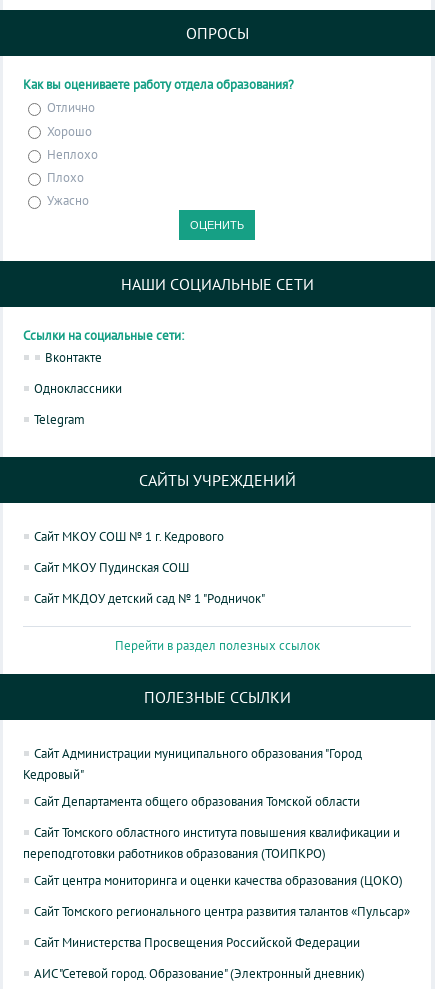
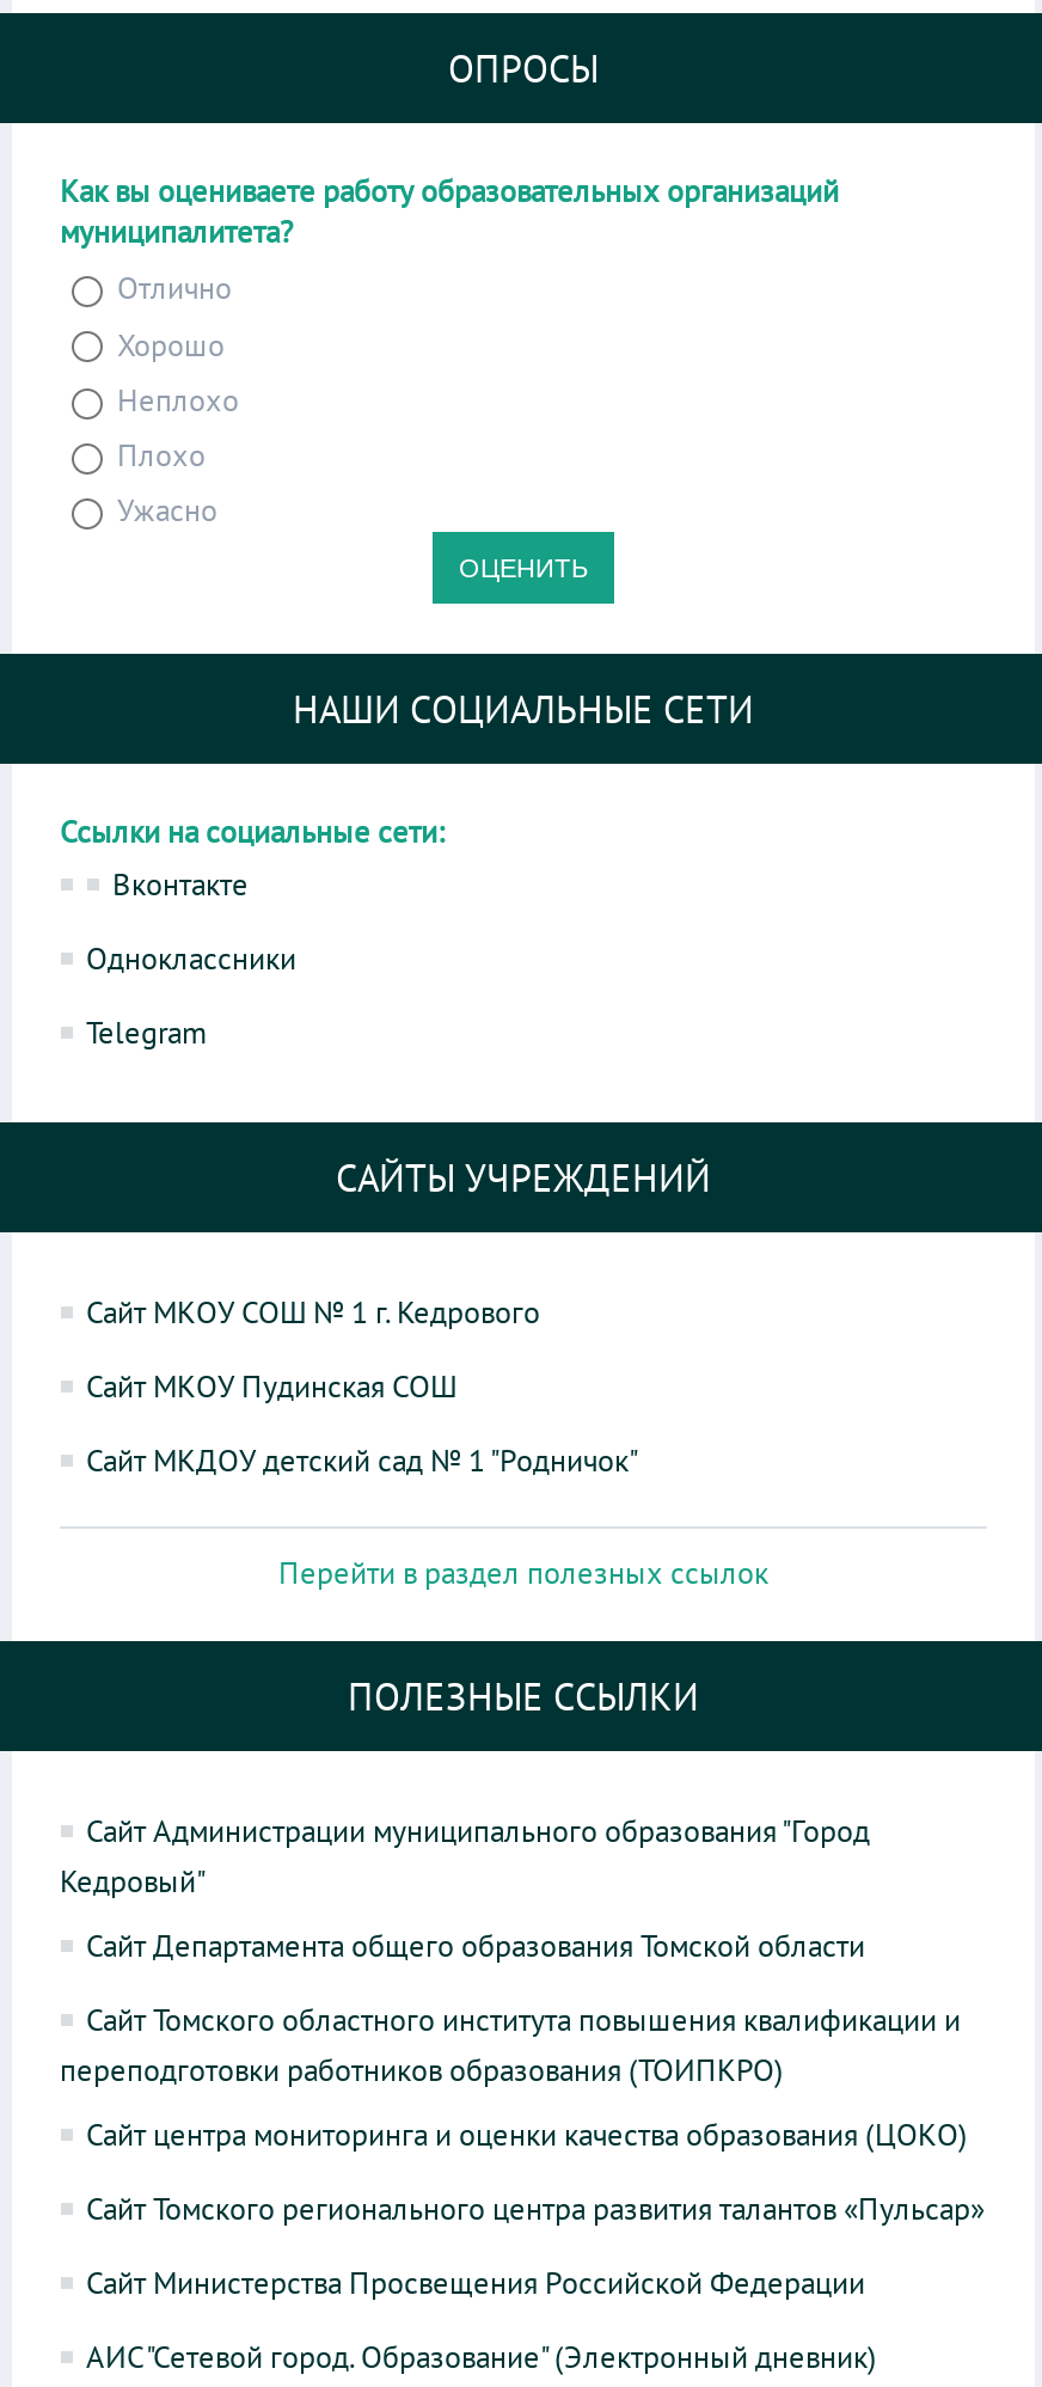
[23,76,294,93] Как вы оцениваете работу отдела образования? -> [60,171,839,253] Как вы оцениваете работу образовательных организаций | муниципалитета?

